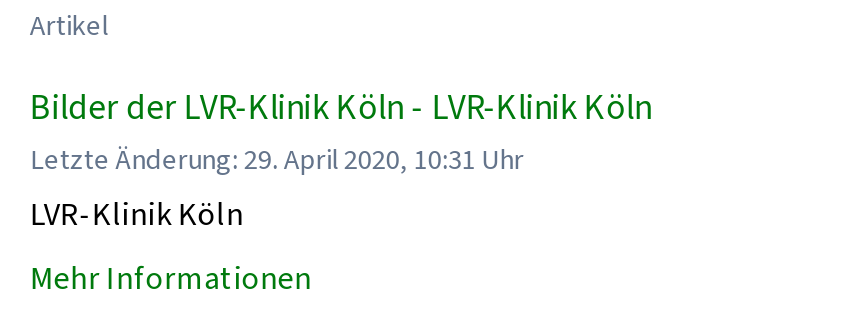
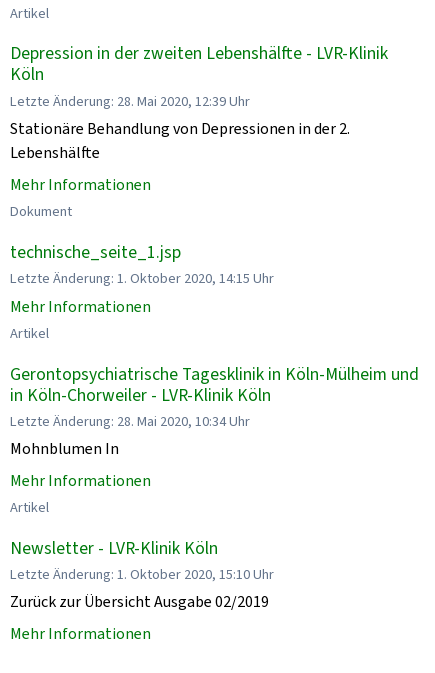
[30,83,652,235] Bilder der LVR-Klinik Köln - LVR-Klinik Köln | Letzte Änderung: 29. April 2020, 10:31 Uhr | LVR-Klinik Köln -> [10,41,419,612] Depression in der zweiten Lebenshälfte - LVR-Klinik | Köln | Letzte Änderung: 28. Mai 2020, 12:39 Uhr | Stationäre Behandlung von Depressionen in der 2. | Lebenshälfte | Mehr Informationen | Dokument | technische_seite_1.jsp | Letzte Änderung: 1. Oktober 2020, 14:15 Uhr | Mehr Informationen | Artikel | Gerontopsychiatrische Tagesklinik in Köln-Mülheim und | in Köln-Chorweiler - LVR-Klinik Köln | Letzte Änderung: 28. Mai 2020, 10:34 Uhr | Mohnblumen In | Mehr Informationen | Artikel | Newsletter - LVR-Klinik Köln | Letzte Änderung: 1. Oktober 2020, 15:10 Uhr | Zurück zur Übersicht Ausgabe 02/2019

